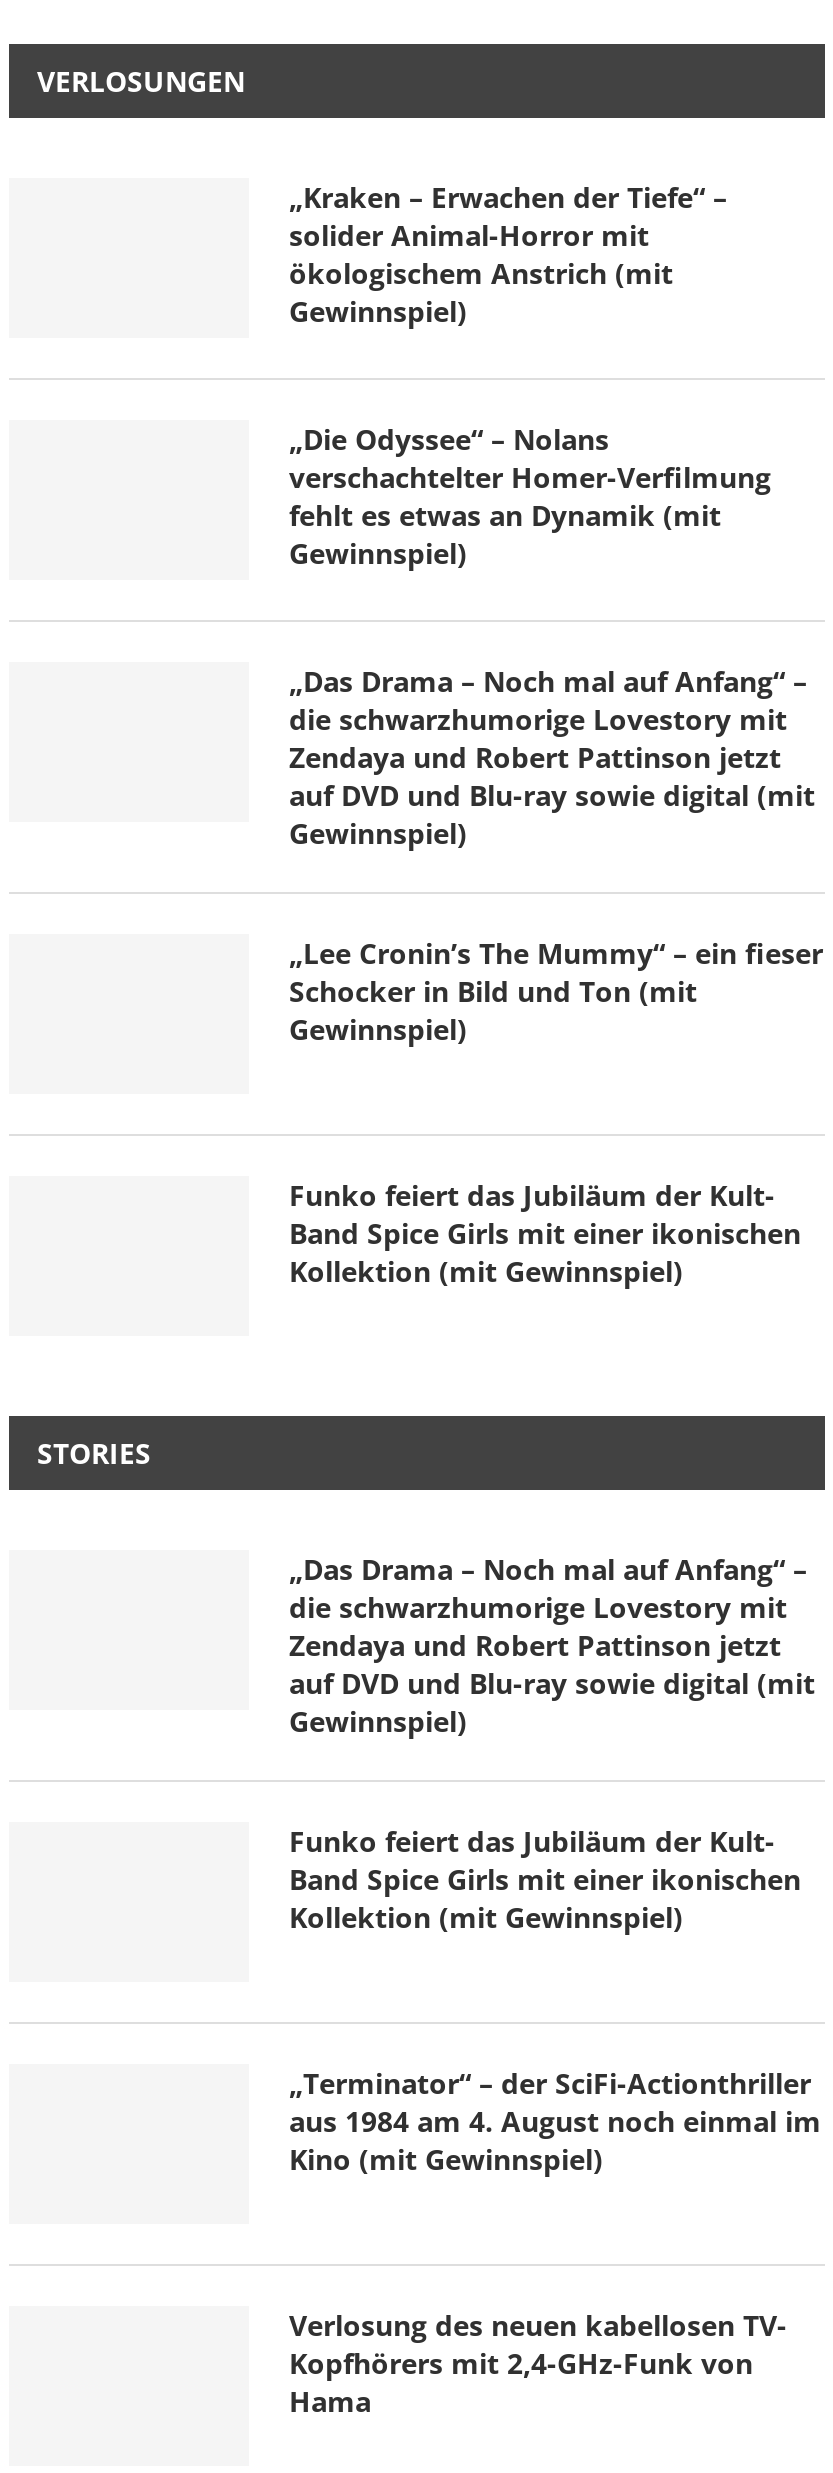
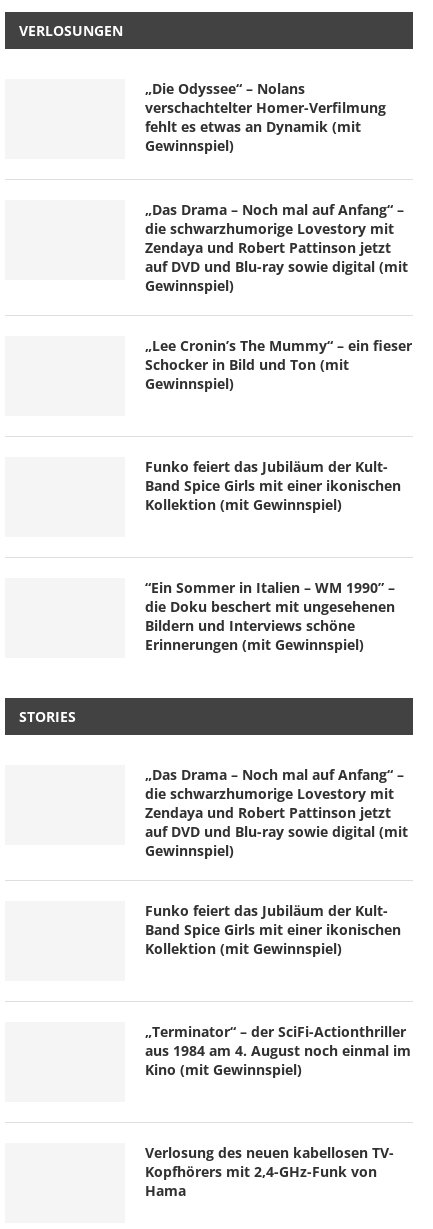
[289,178,727,330] „Kraken – Erwachen der Tiefe“ – | solider Animal-Horror mit | ökologischem Anstrich (mit | Gewinnspiel) -> none
moved [289,420,823,1290] -> [145,79,412,514]: „Die Odyssee“ – Nolans | verschachtelter Homer-Verfilmung | fehlt es etwas an Dynamik (mit | ... | Band Spice Girls mit einer ikonischen | Kollektion (mit Gewinnspiel)
none -> [145,578,395,654] “Ein Sommer in Italien – WM 1990” – | die Doku beschert mit ungesehenen | Bildern und Interviews schöne | Erinnerungen (mit Gewinnspiel)

